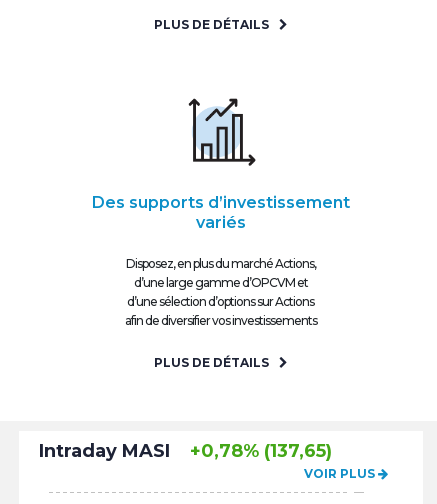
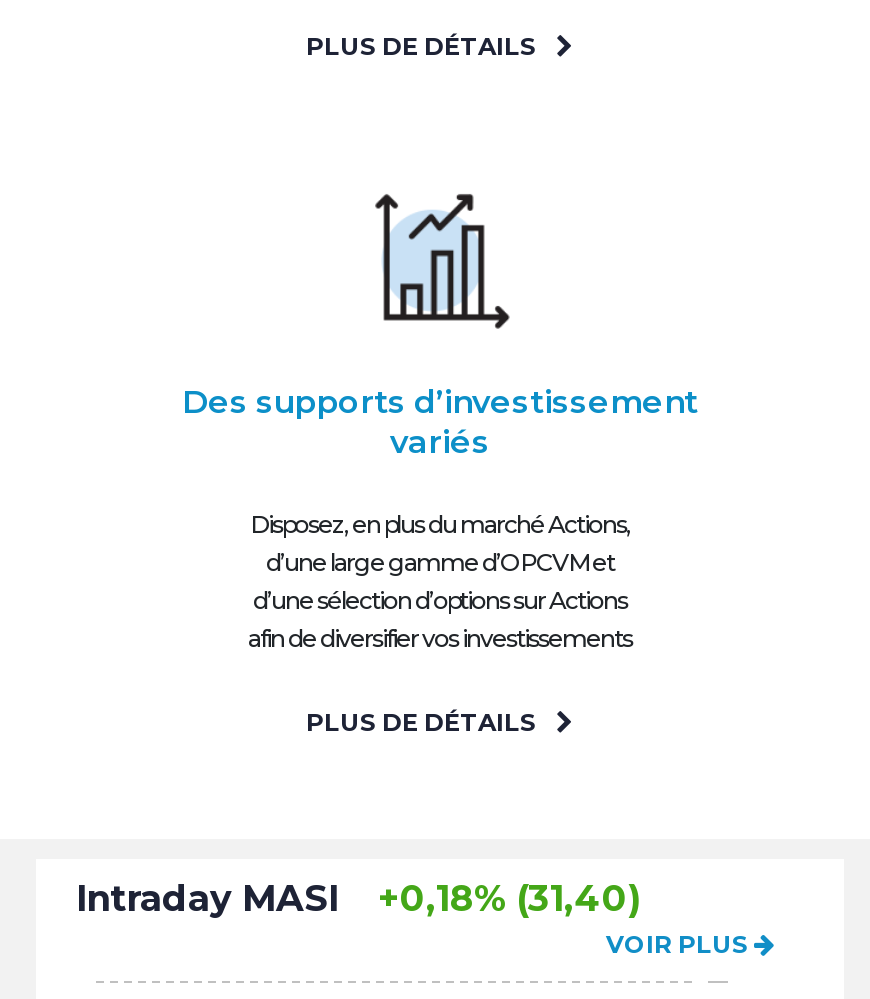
[39,440,332,462] Intraday MASI +0,78% (137,65) -> [76,877,640,921] Intraday MASI +0,18% (31,40)

